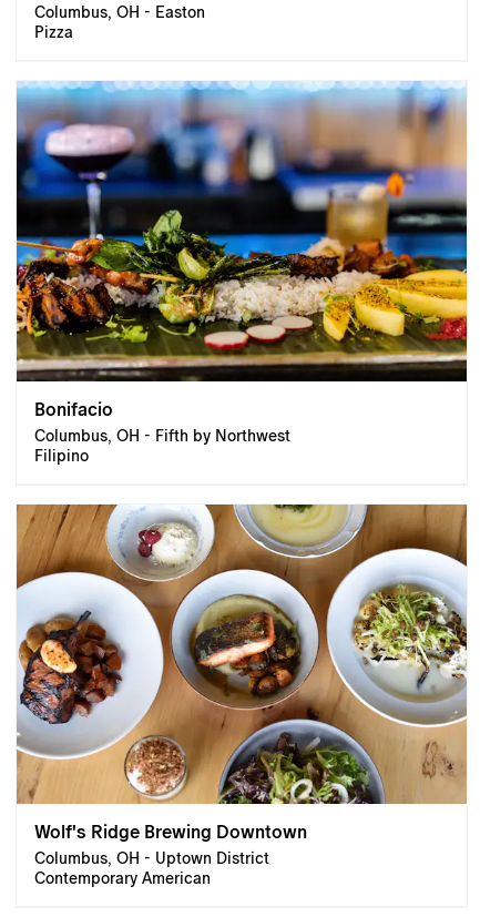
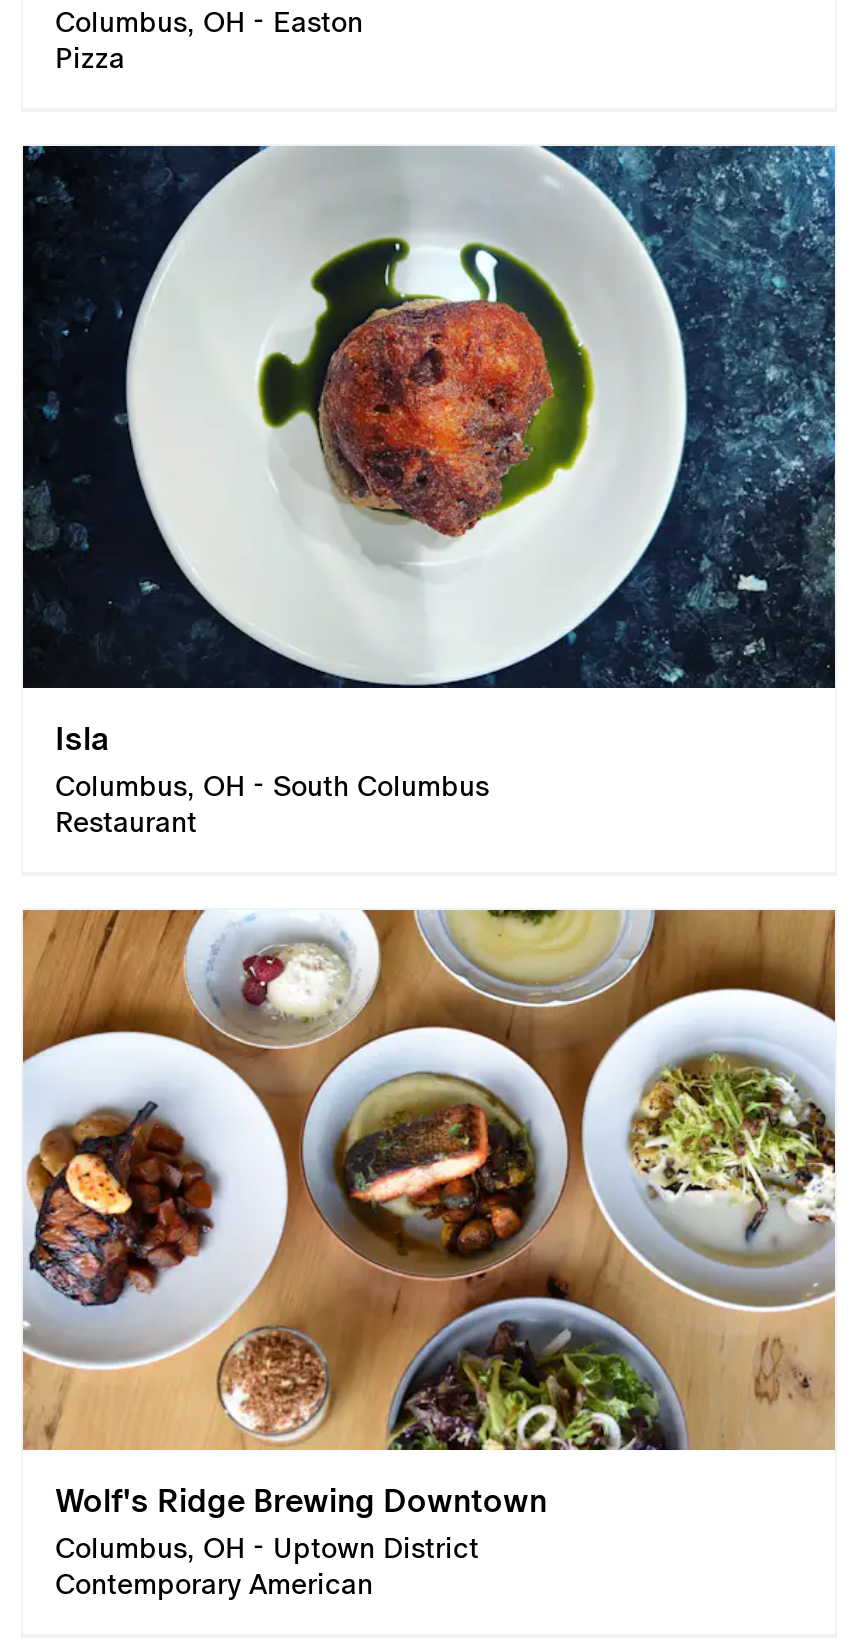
[16,81,468,464] [image] | Bonifacio | Columbus, OH - Fifth by Northwest | Filipino -> [21,144,837,837] [image] | Isla | Columbus, OH - South Columbus | Restaurant

